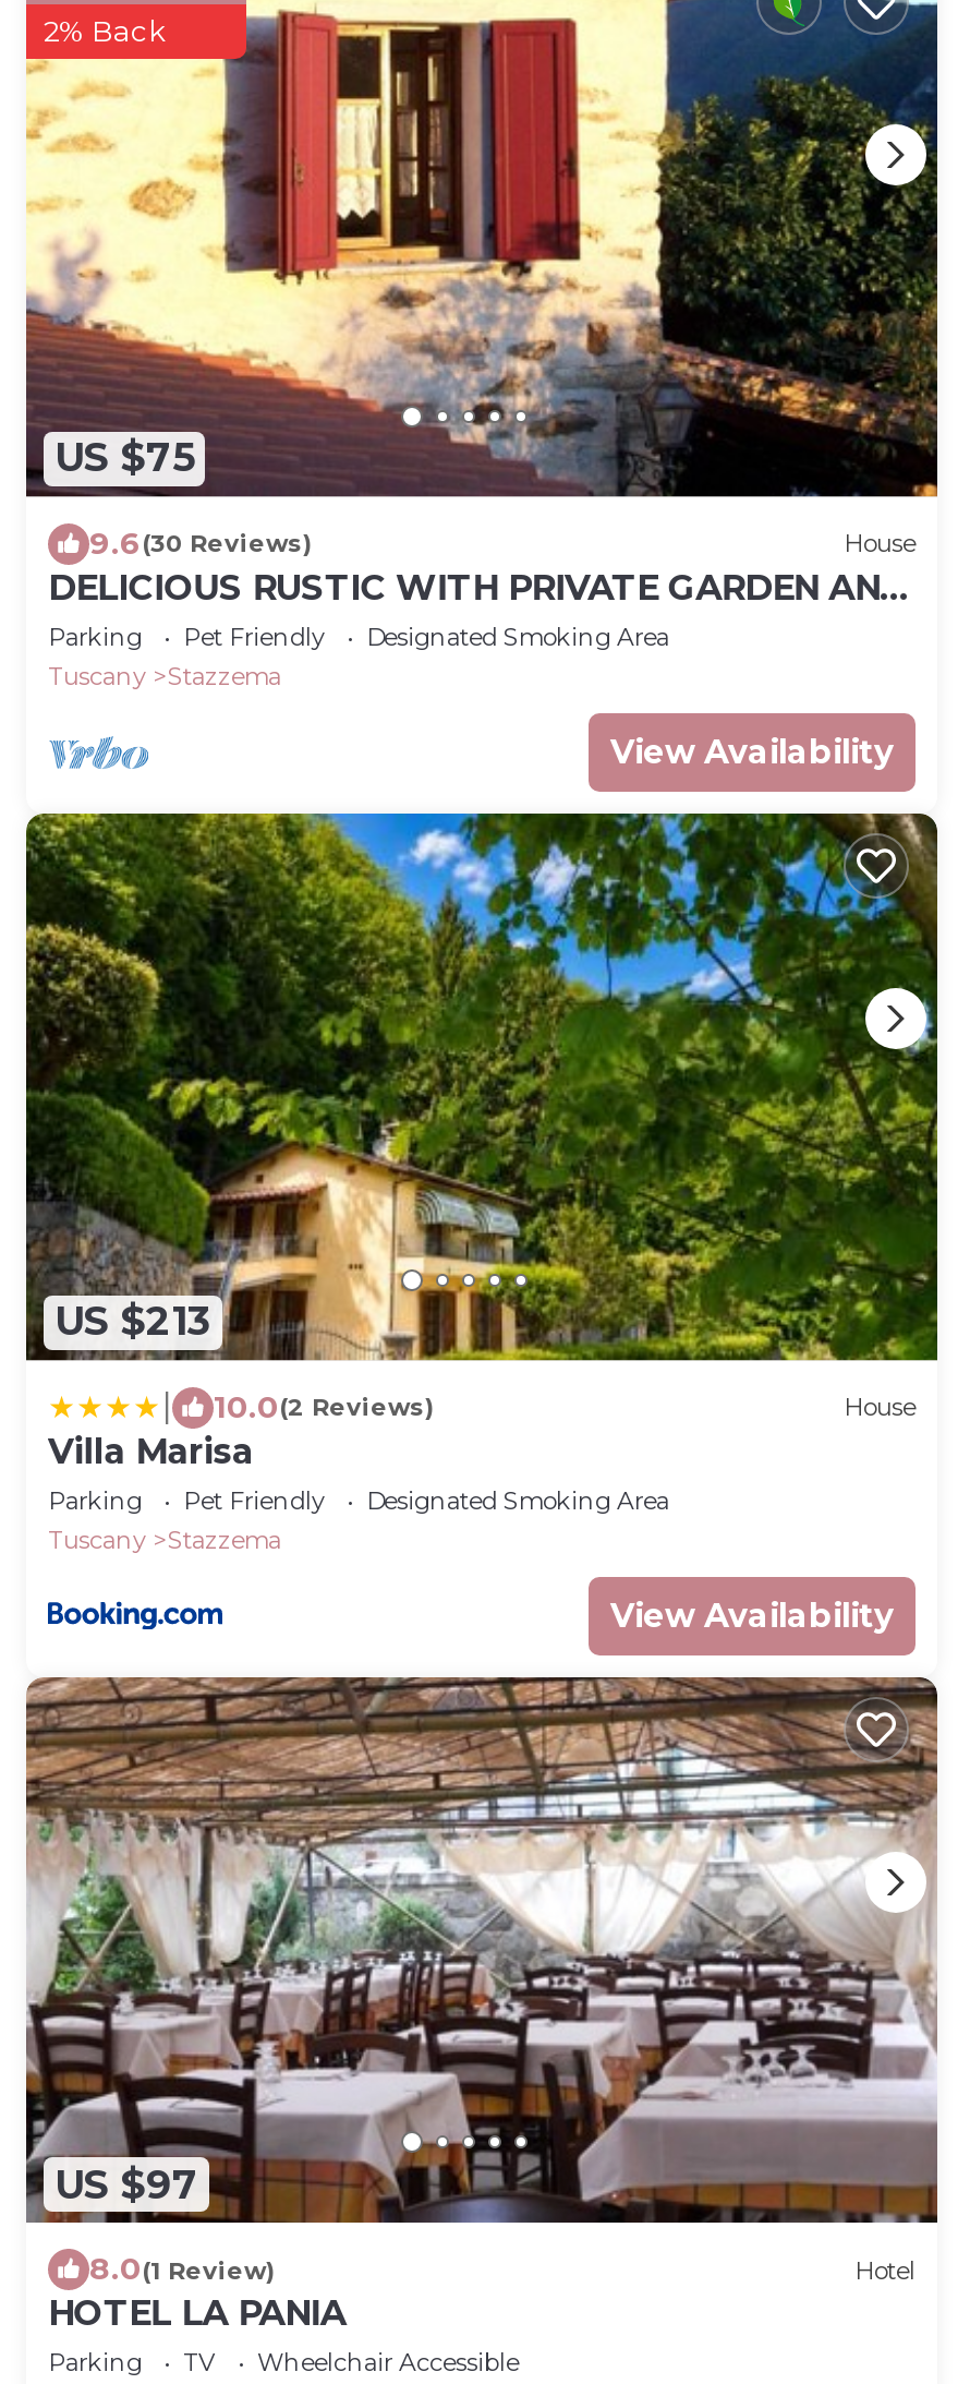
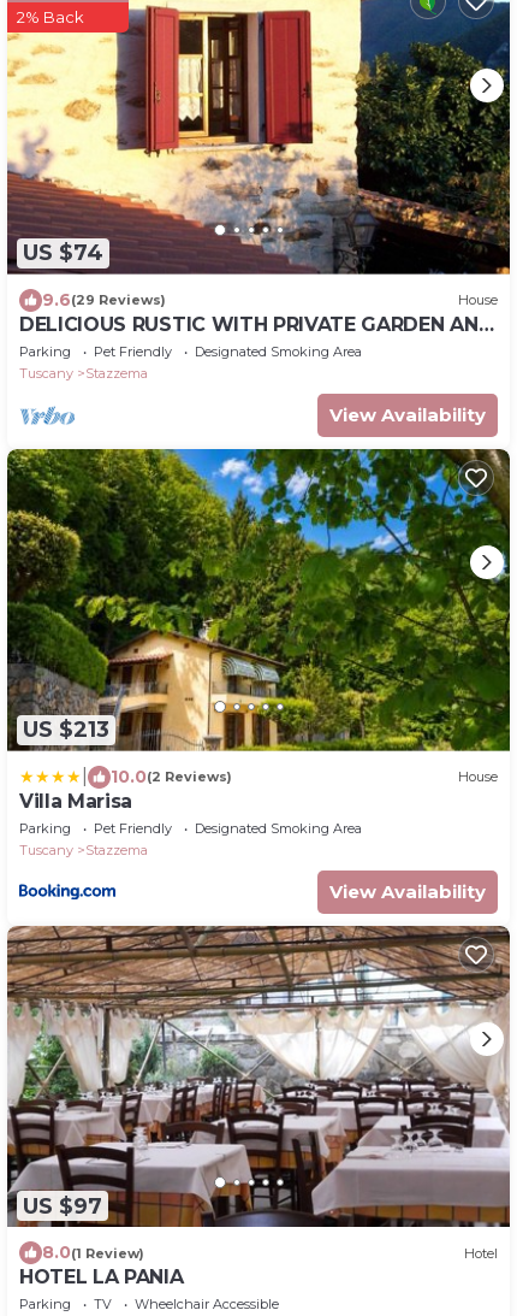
[54,435,194,483] US $75 -> [23,240,103,266] US $74
[89,523,312,562] 9.6(30 Reviews) -> [42,289,166,310] 9.6(29 Reviews)

